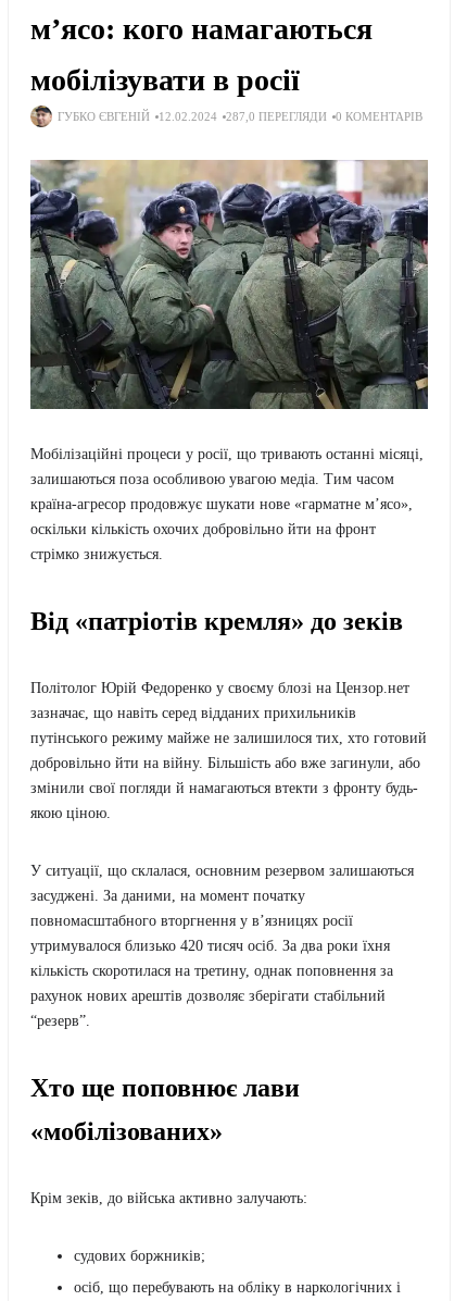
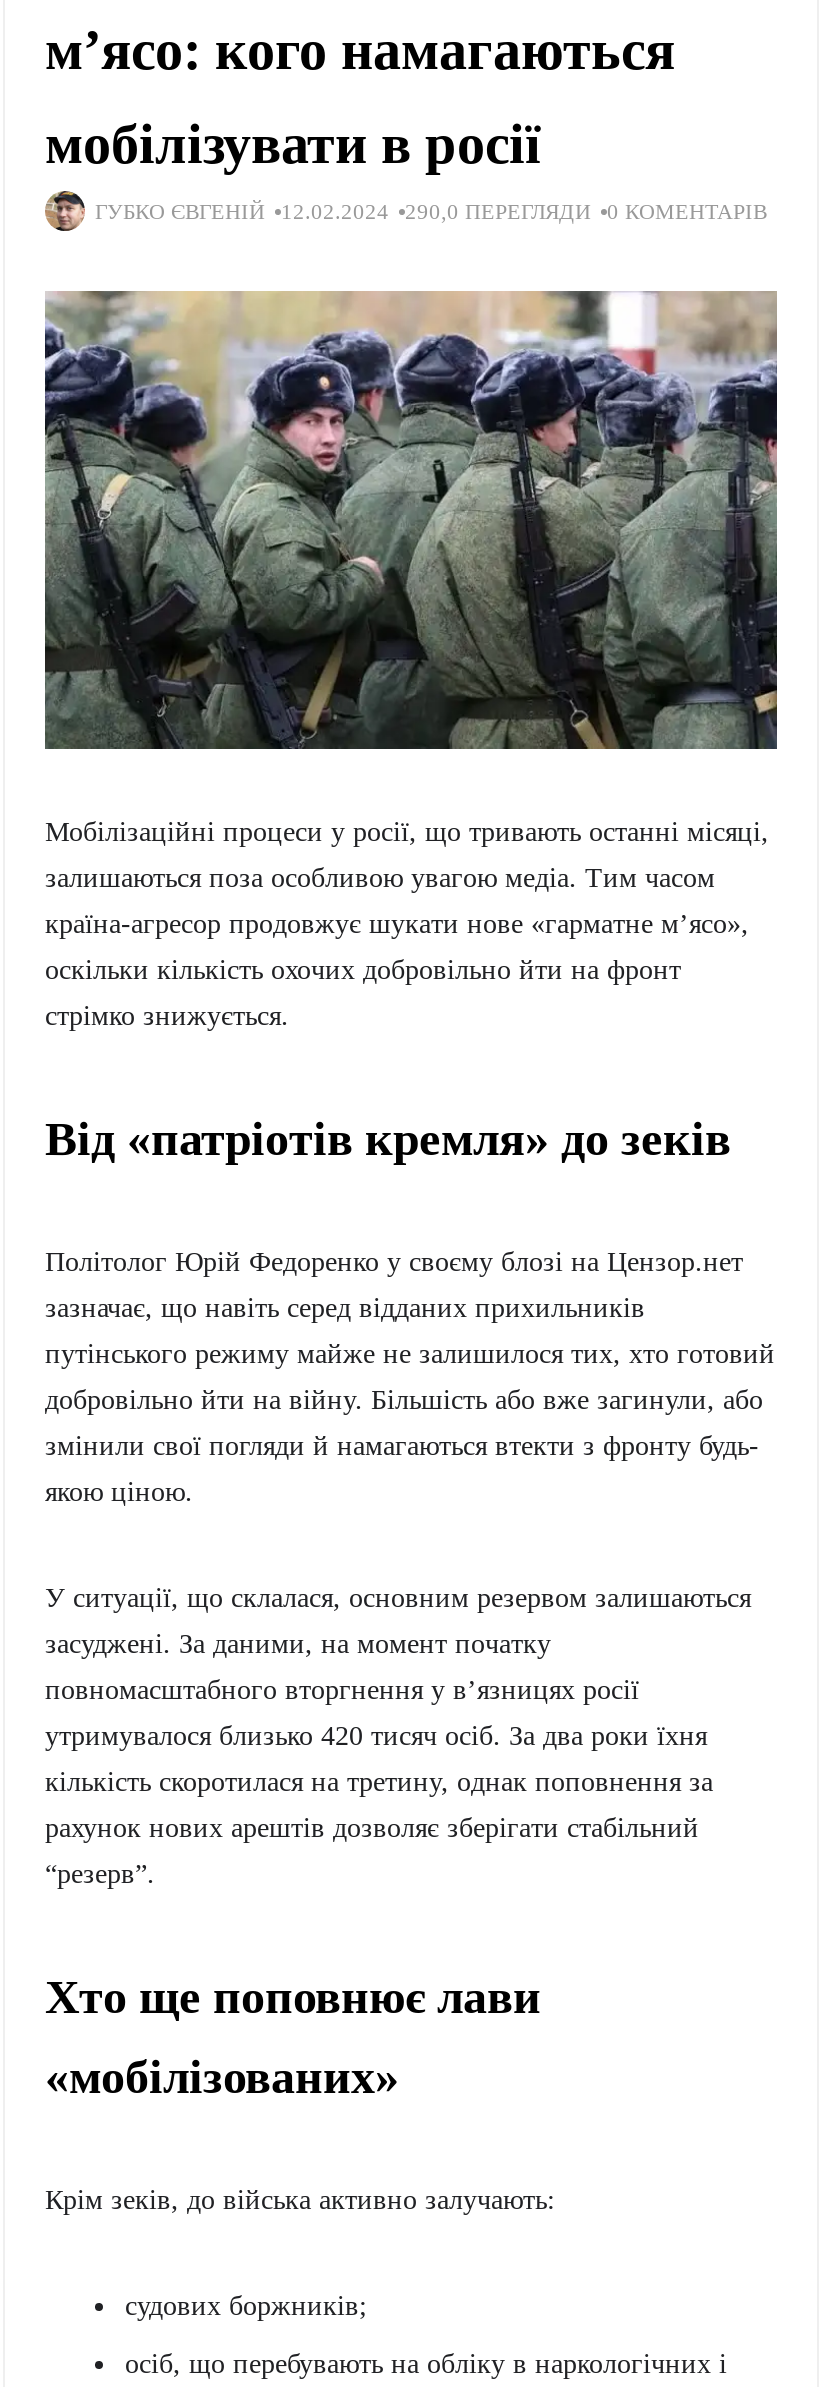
[58,110,422,123] ГУБКО ЄВГЕНІЙ 12.02.2024 287,0 ПЕРЕГЛЯДИ 0 КОМЕНТАРІВ -> [95,199,767,223] ГУБКО ЄВГЕНІЙ 12.02.2024 290,0 ПЕРЕГЛЯДИ 0 КОМЕНТАРІВ

